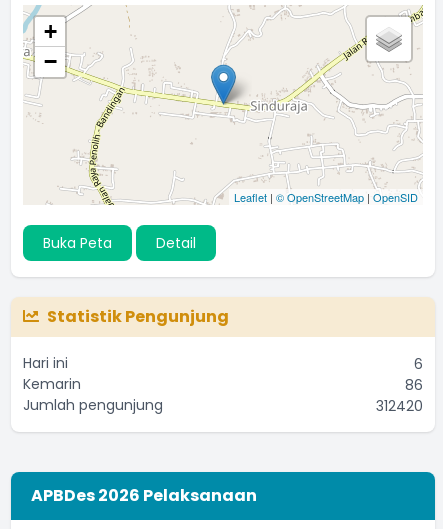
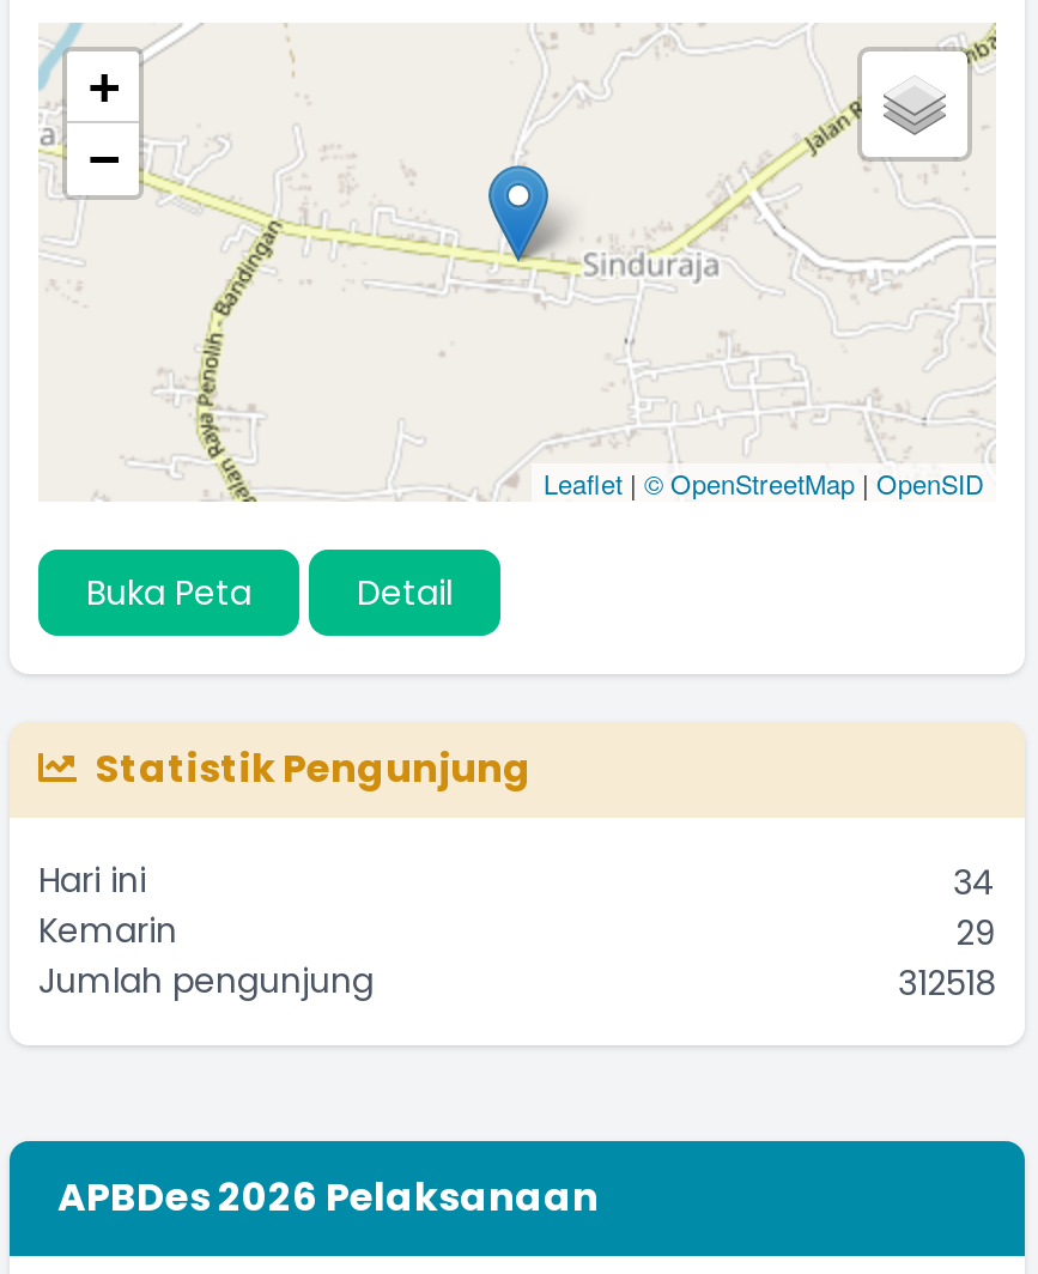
[414,354,423,374] 6 -> [953,859,996,907] 34
[405,375,423,395] 86 -> [955,909,996,957] 29
[376,396,423,416] 312420 -> [898,959,996,1007] 312518

